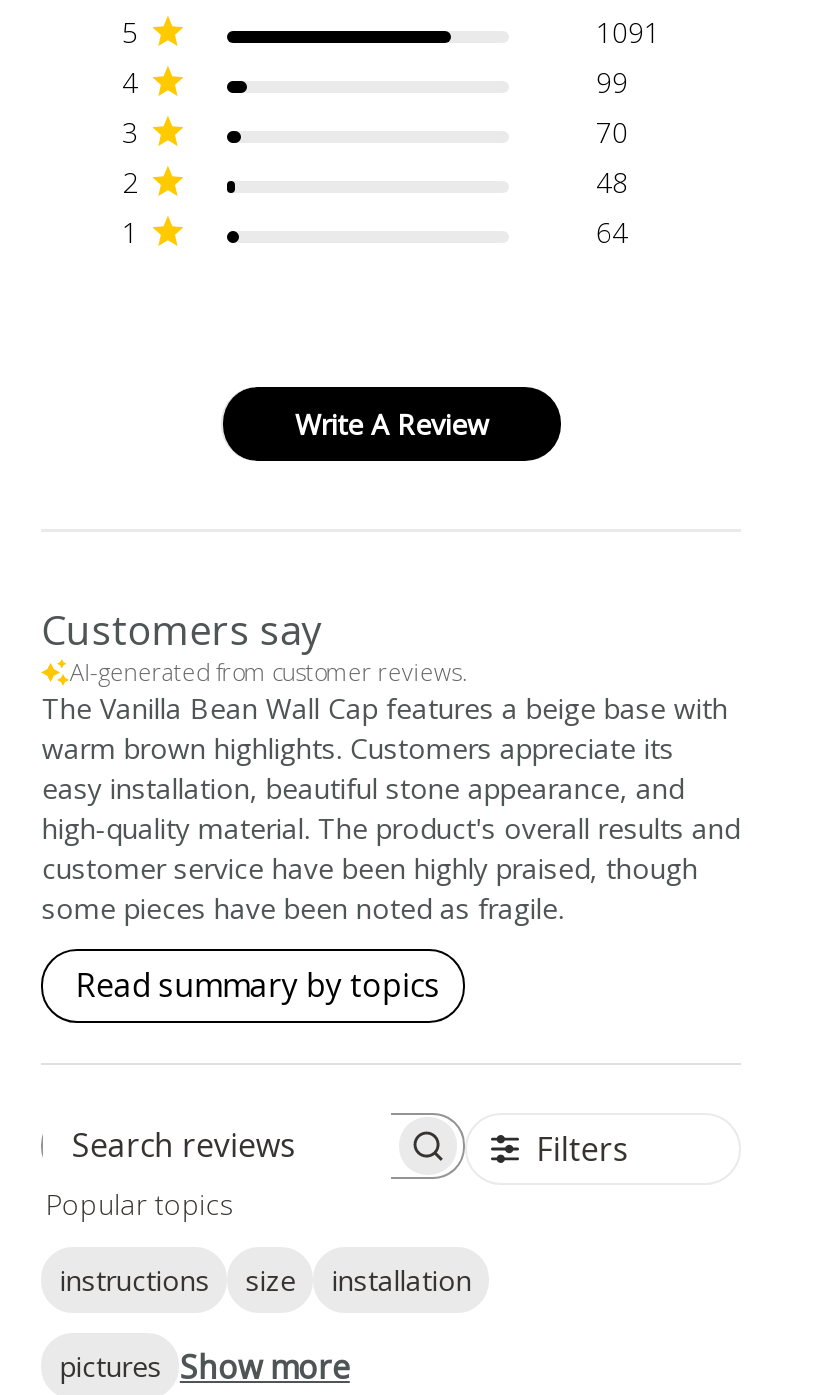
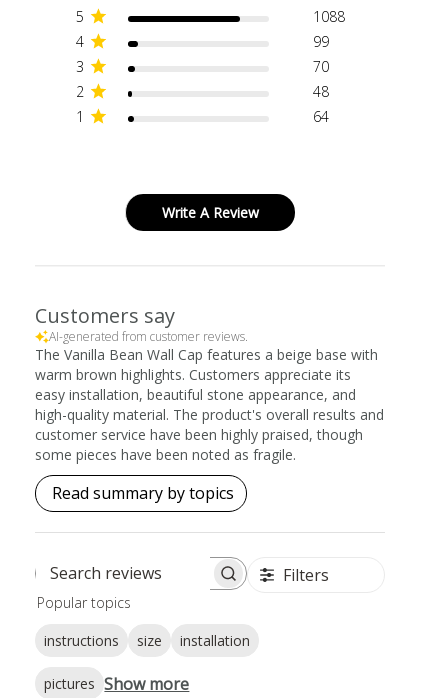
[596,12,660,50] 1091 -> [312,7,344,26] 1088

